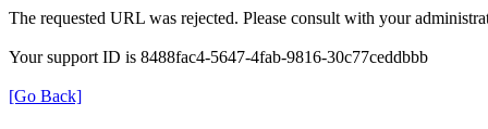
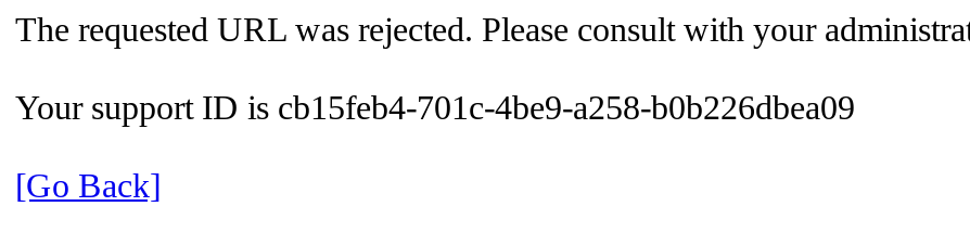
[9,48,428,66] Your support ID is 8488fac4-5647-4fab-9816-30c77ceddbbb -> [15,89,855,126] Your support ID is cb15feb4-701c-4be9-a258-b0b226dbea09

